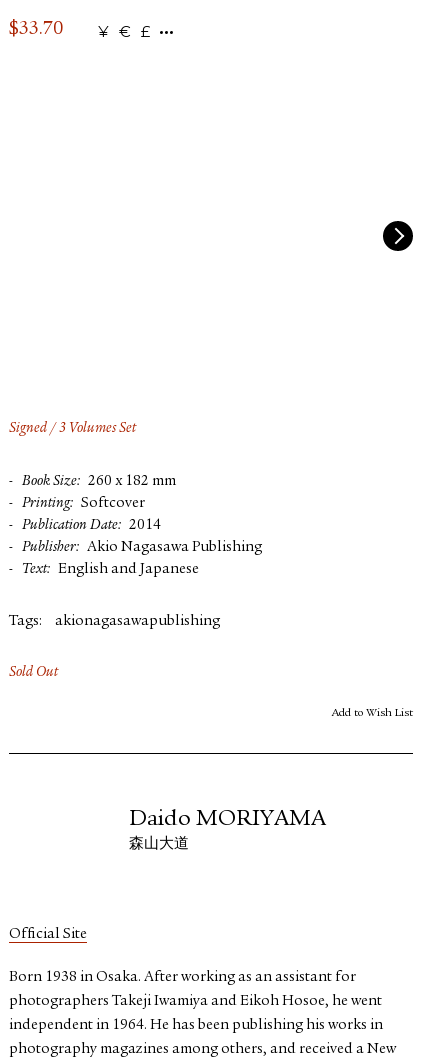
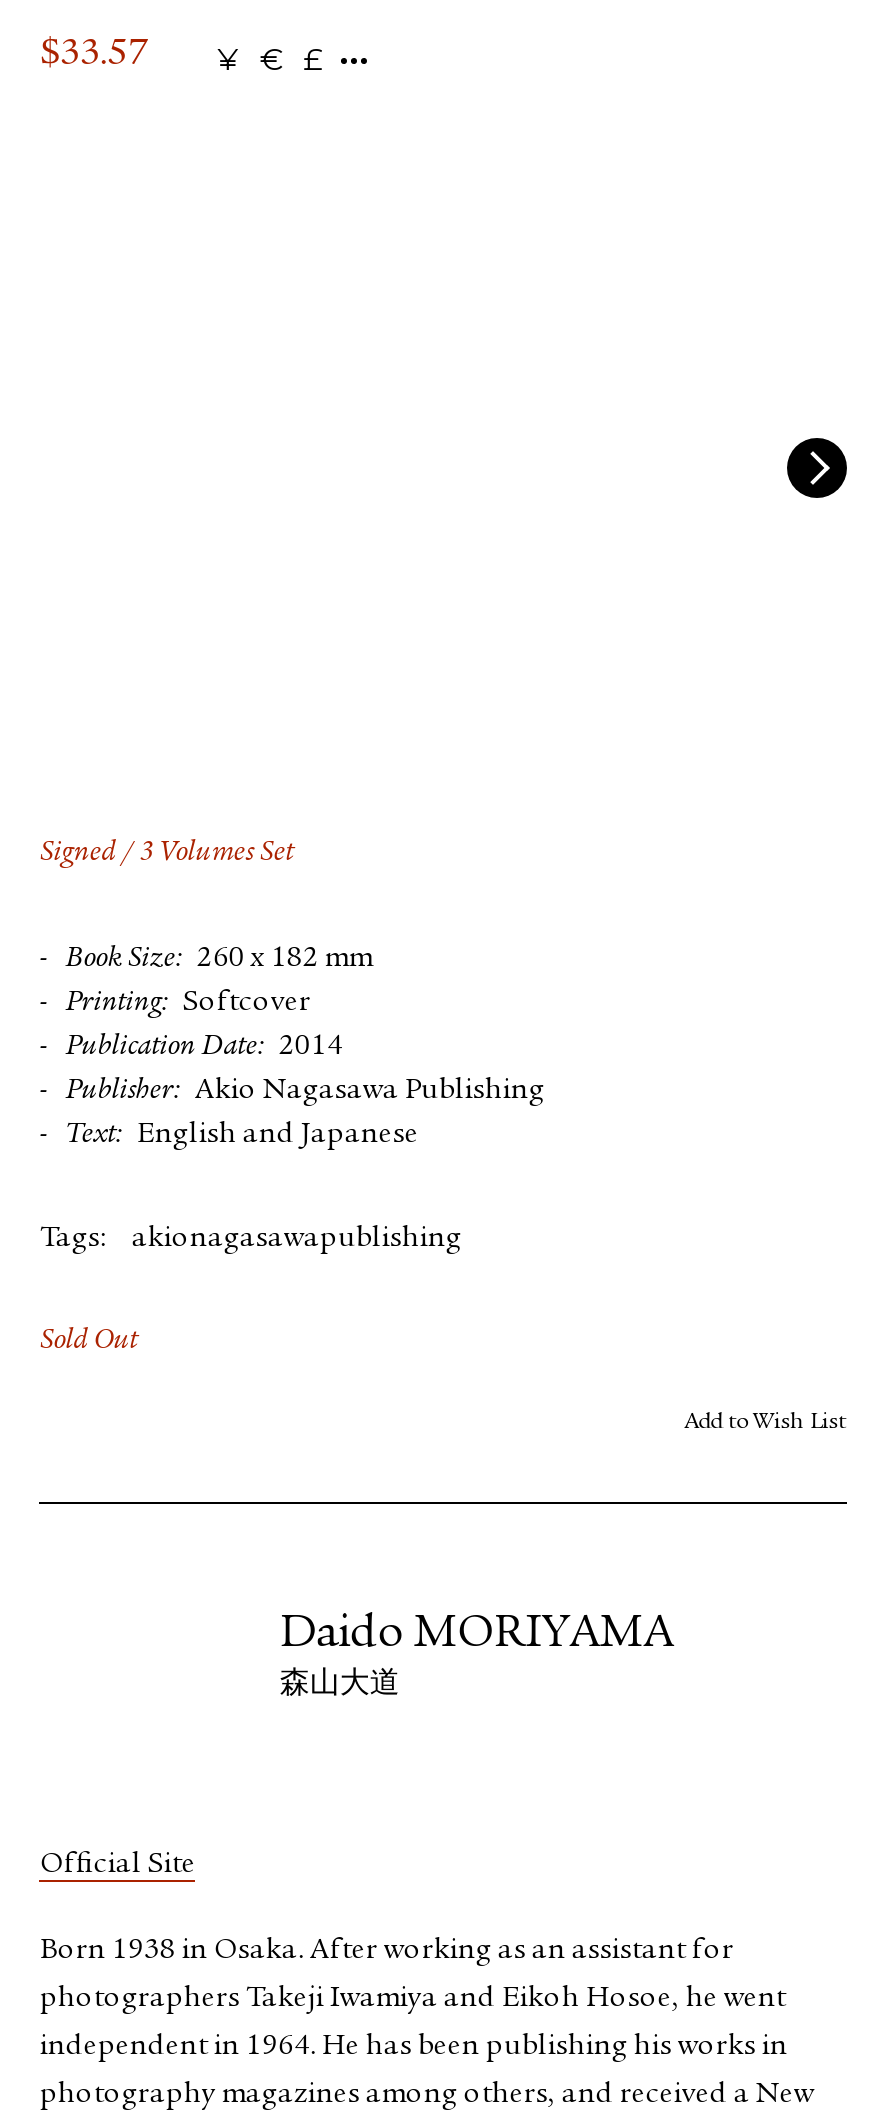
[9,20,63,40] $33.70 -> [40,36,148,76] $33.57

